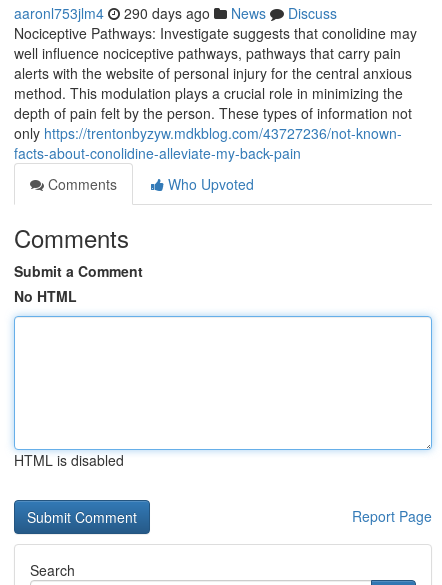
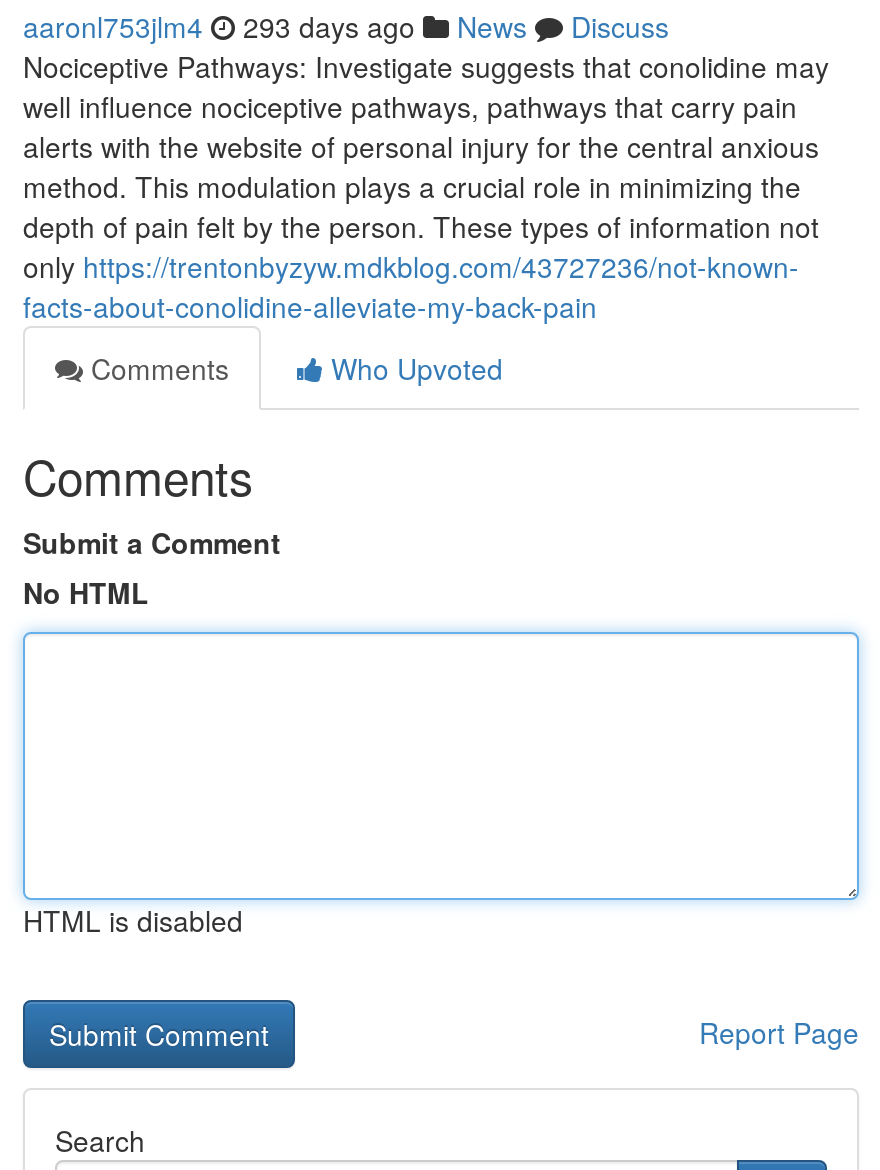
[14,3,337,23] aaronl753jlm4 290 days ago News Discuss -> [23,6,669,46] aaronl753jlm4 293 days ago News Discuss

